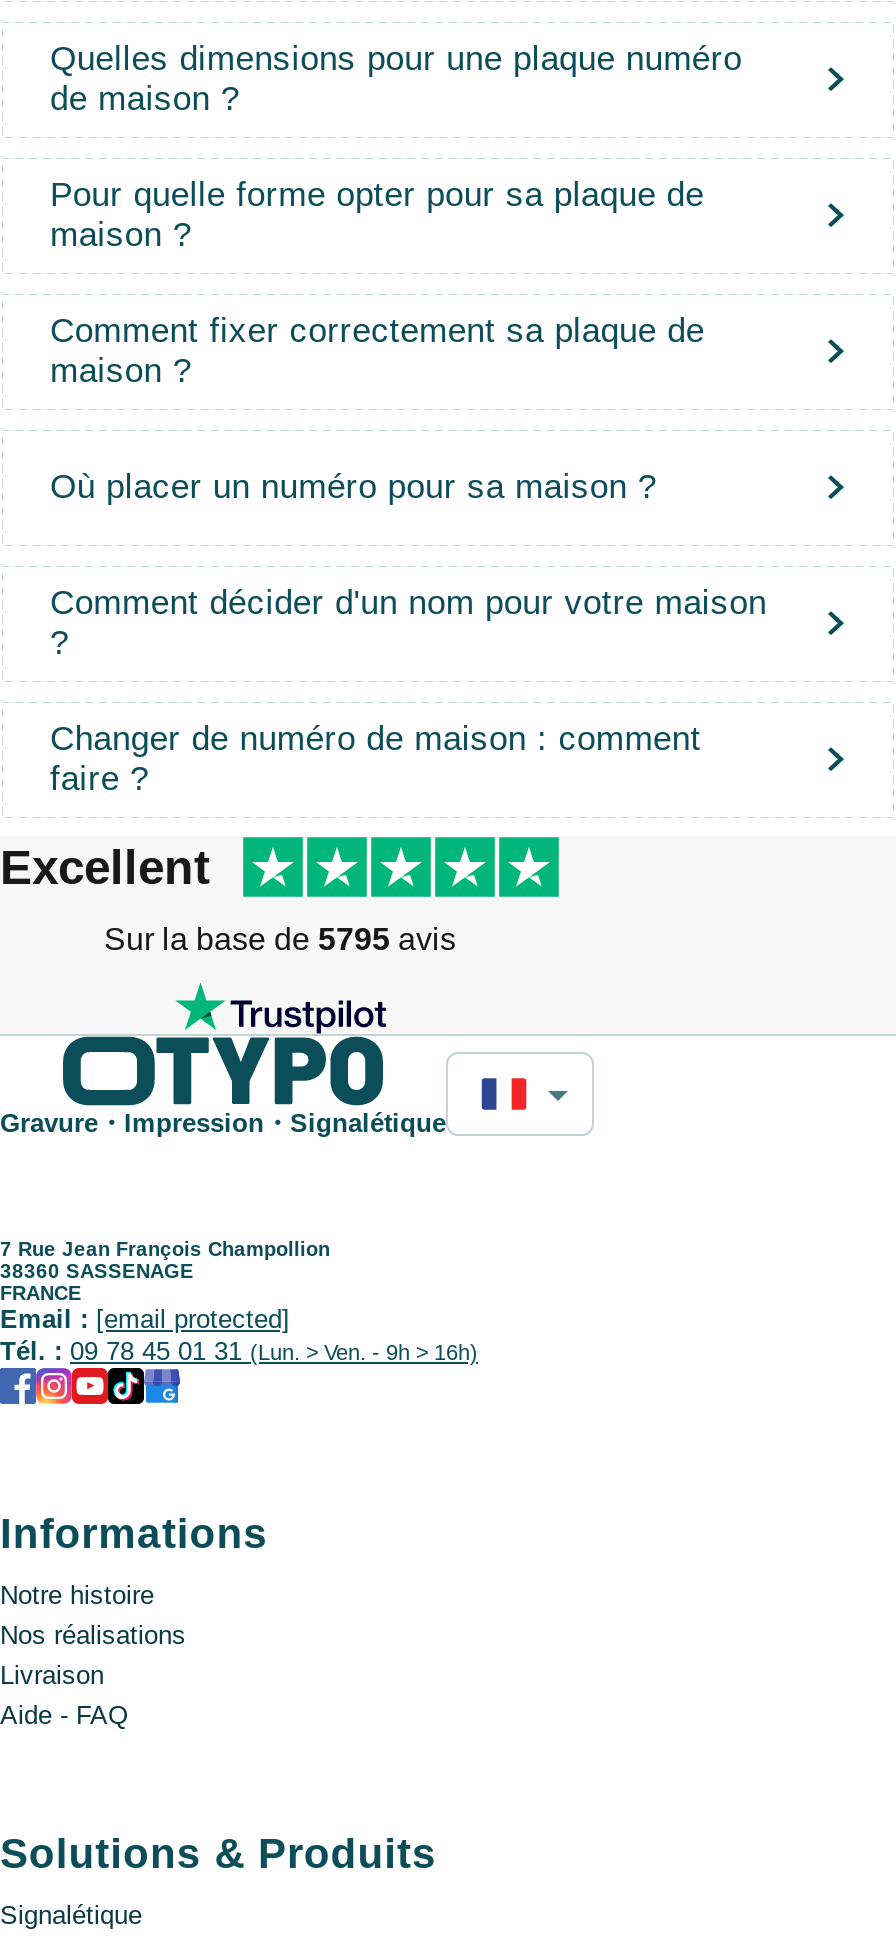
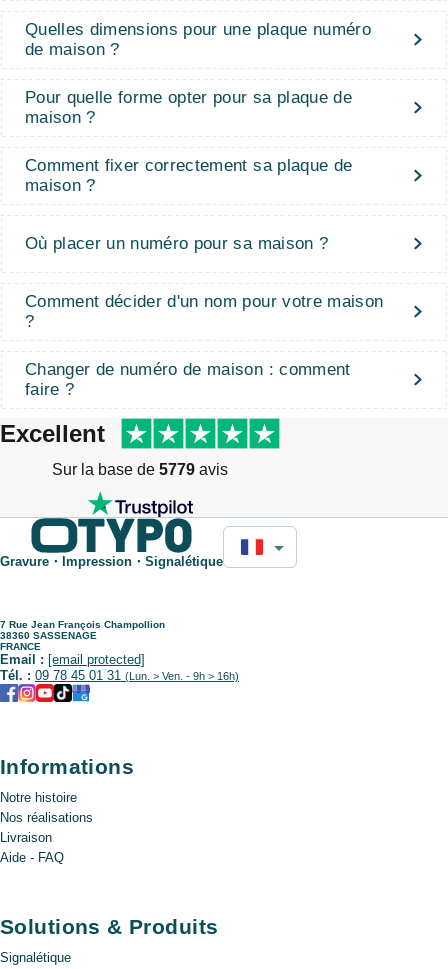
[104,922,456,956] Sur la base de 5795 avis -> [52,461,228,478] Sur la base de 5779 avis

